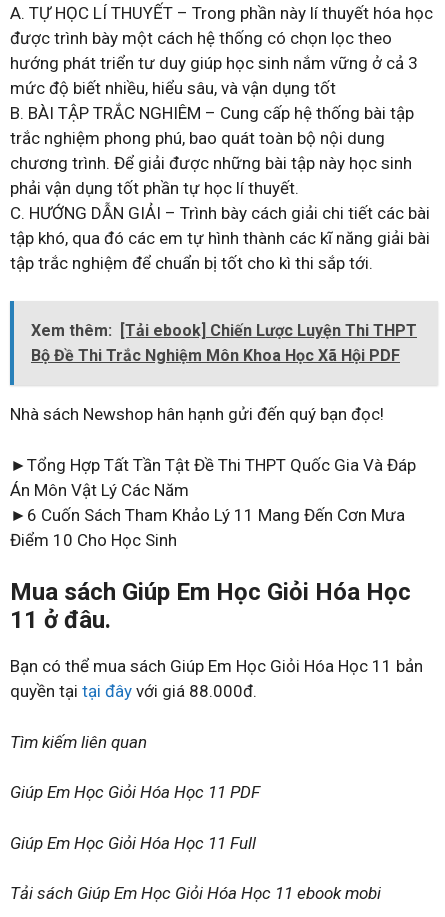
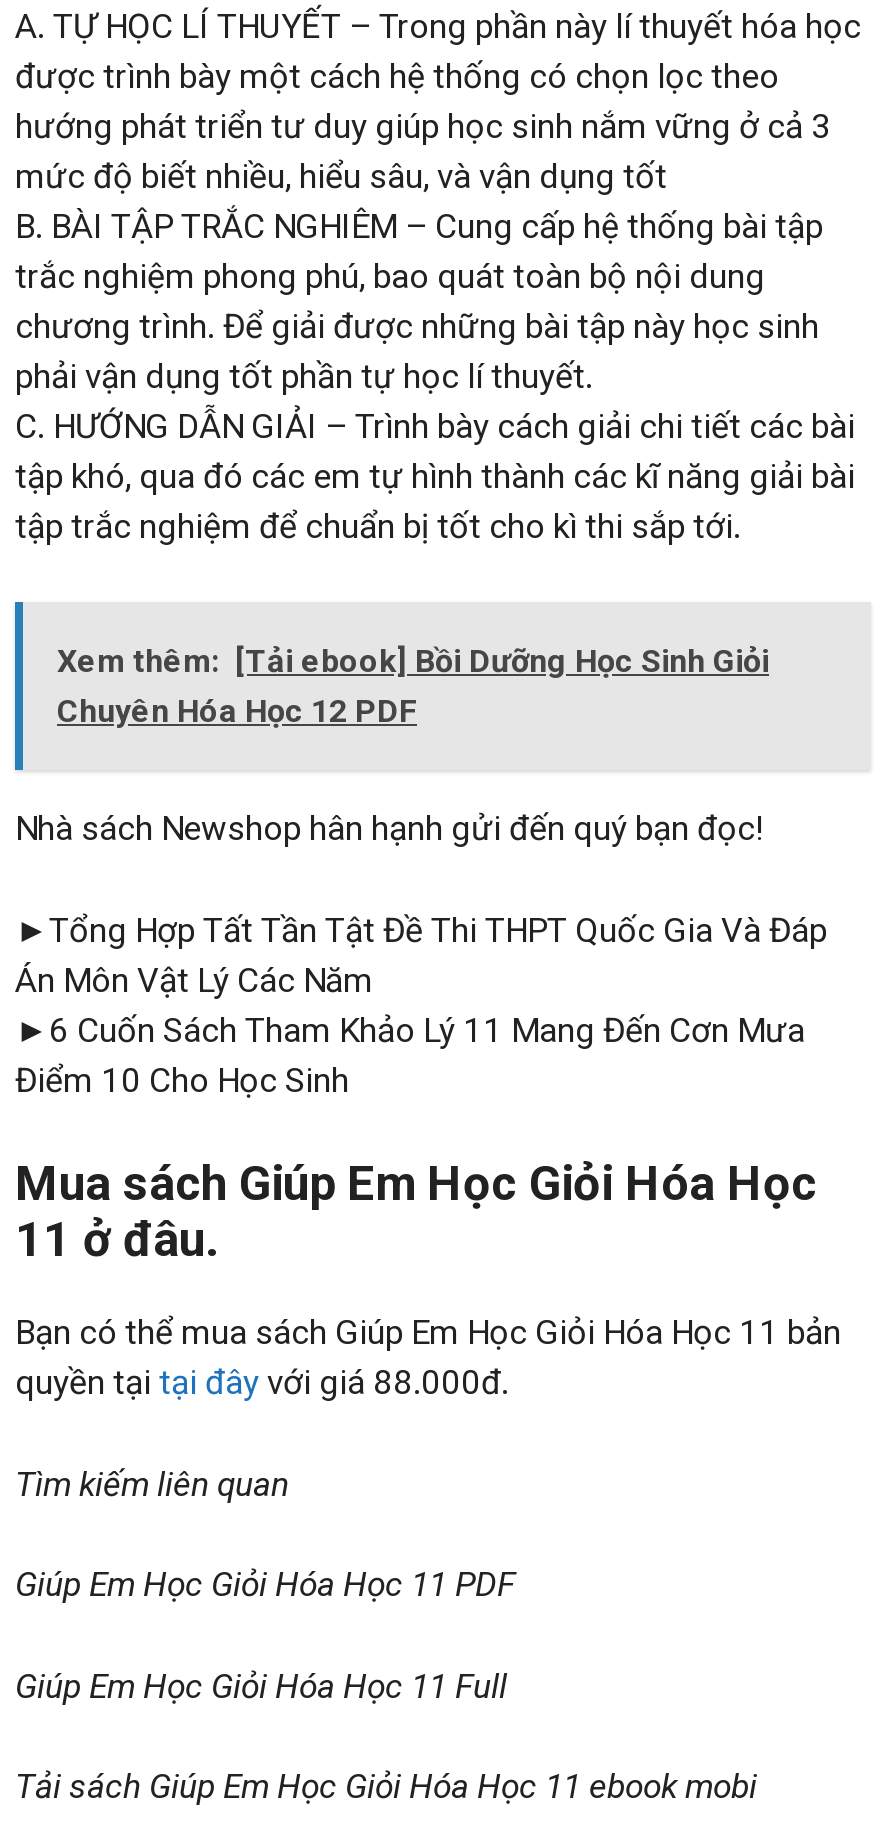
[31,321,417,365] Xem thêm: [Tải ebook] Chiến Lược Luyện Thi THPT | Bộ Đề Thi Trắc Nghiệm Môn Khoa Học Xã Hội PDF -> [57,642,769,730] Xem thêm: [Tải ebook] Bồi Dưỡng Học Sinh Giỏi | Chuyên Hóa Học 12 PDF

